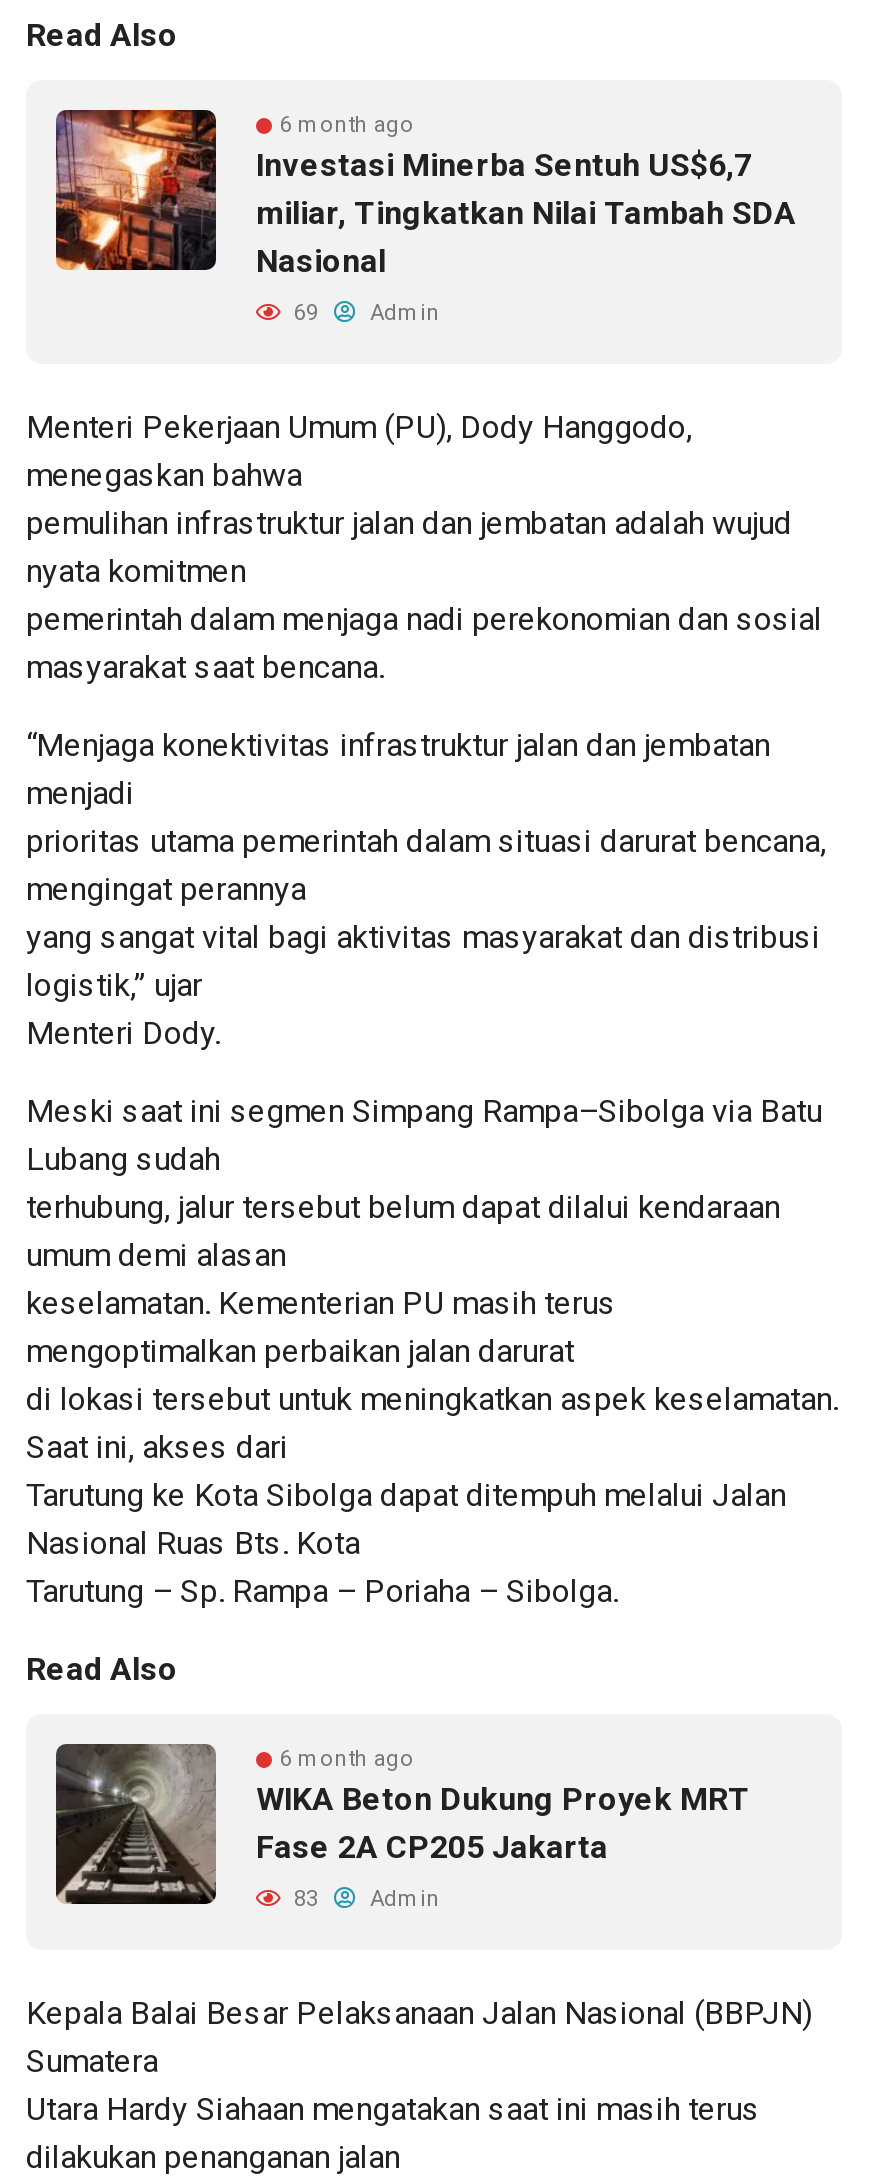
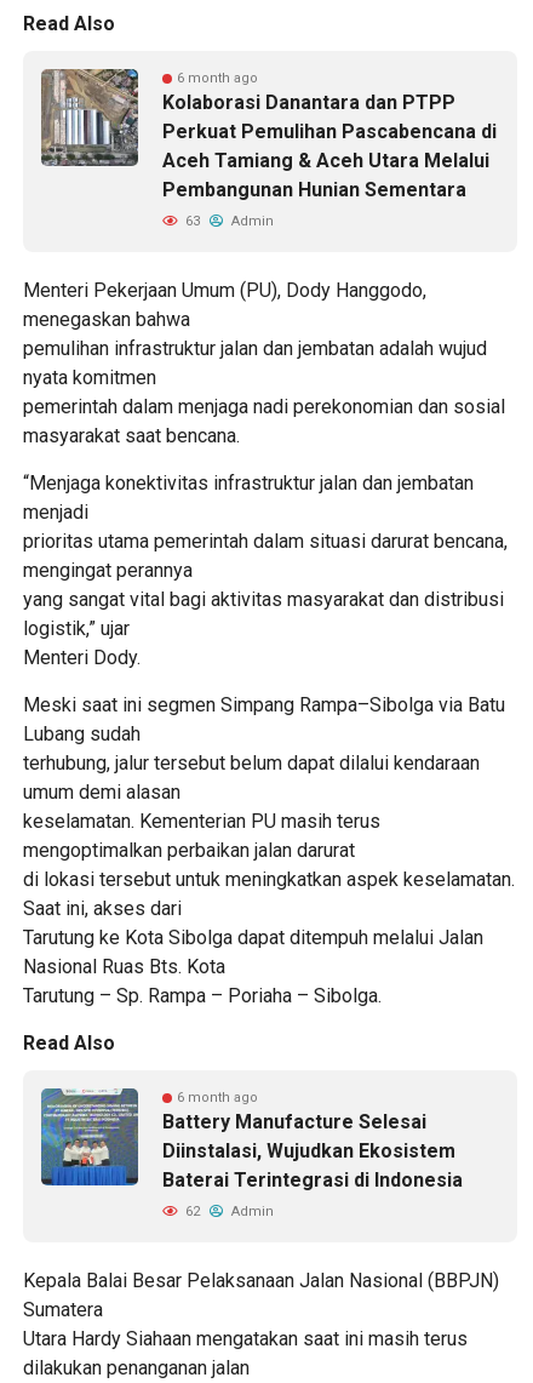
[54,108,796,280] [image] | Investasi Minerba Sentuh US$6,7 | miliar, Tingkatkan Nilai Tambah SDA | Nasional -> [40,68,497,201] [image] | Kolaborasi Danantara dan PTPP | Perkuat Pemulihan Pascabencana di | Aceh Tamiang & Aceh Utara Melalui | Pembangunan Hunian Sementara
[288,300,440,326] 69 Admin -> [182,213,274,229] 63 Admin
[54,1742,750,1906] [image] | WIKA Beton Dukung Proyek MRT | Fase 2A CP205 Jakarta -> [40,1087,463,1191] [image] | Battery Manufacture Selesai | Diinstalasi, Wujudkan Ekosistem | Baterai Terintegrasi di Indonesia
[288,1886,440,1912] 83 Admin -> [182,1203,274,1219] 62 Admin

